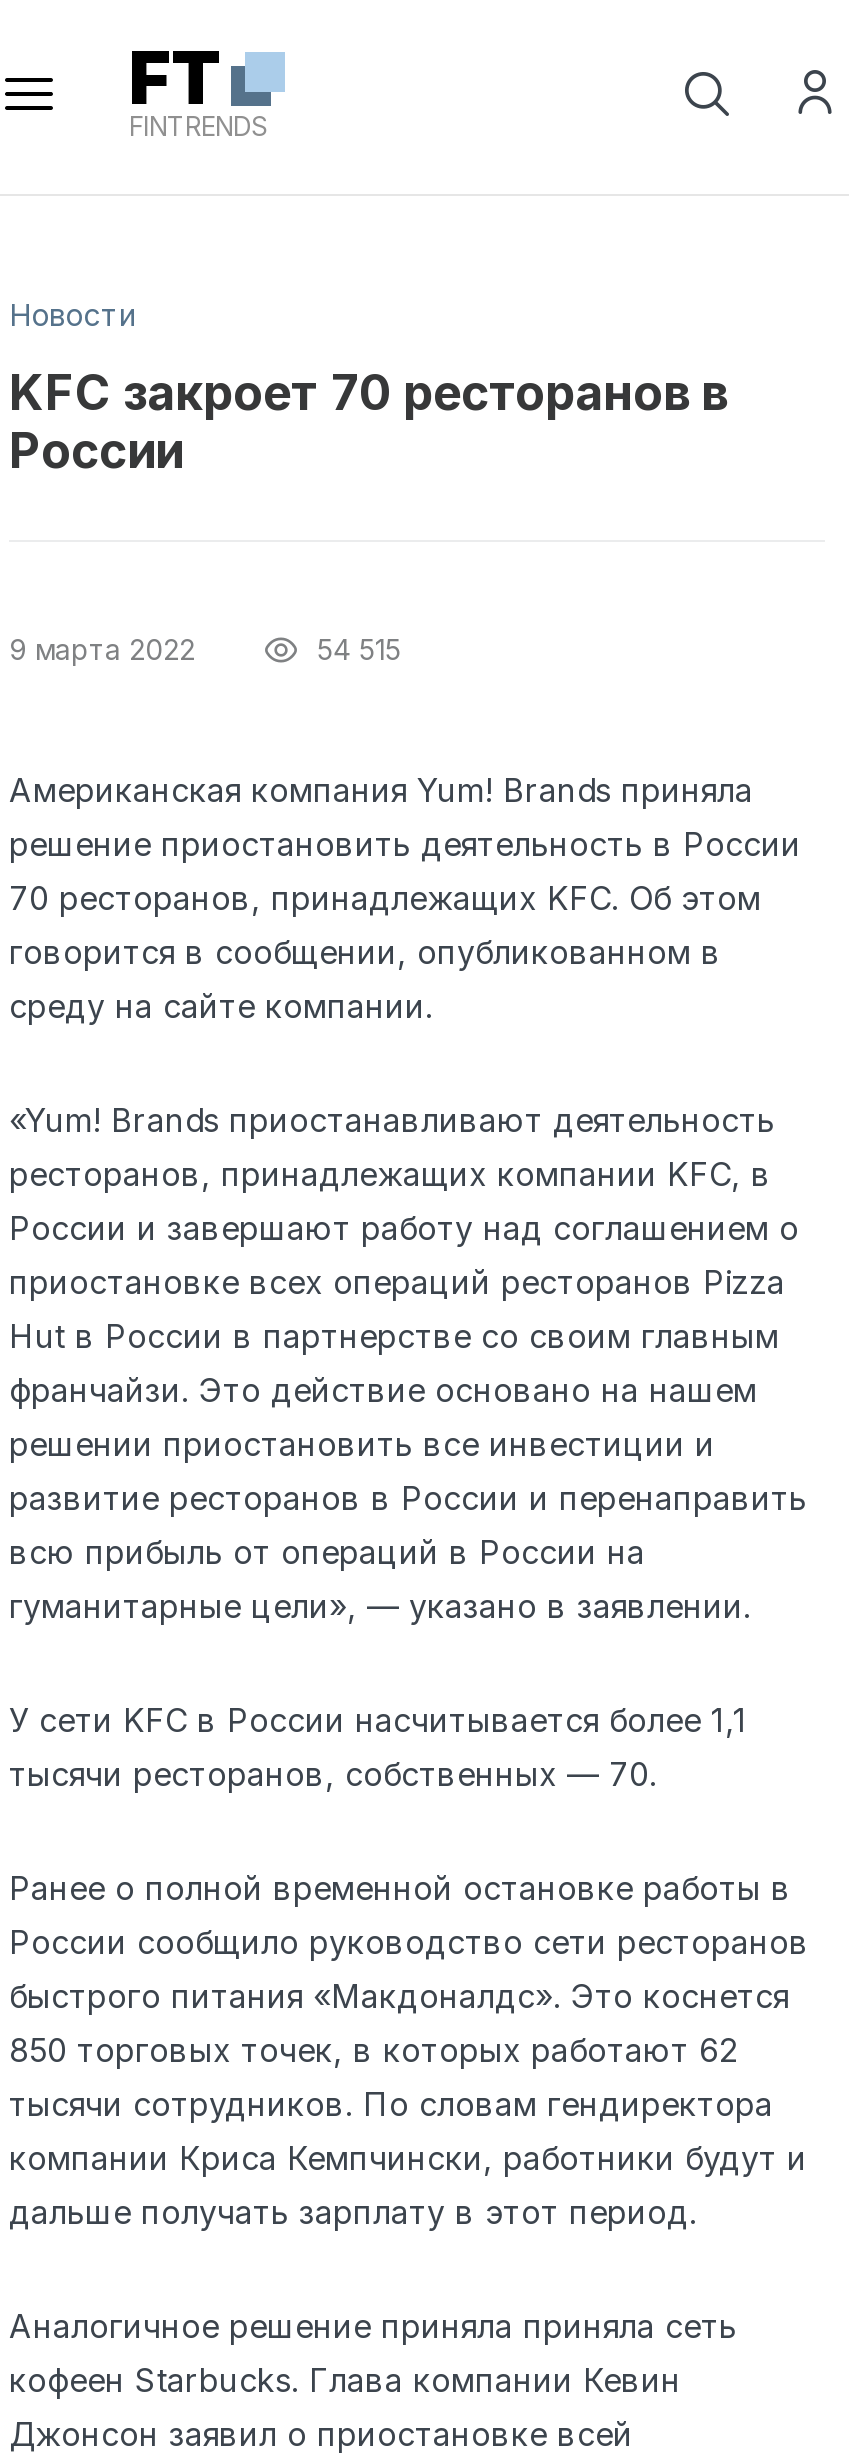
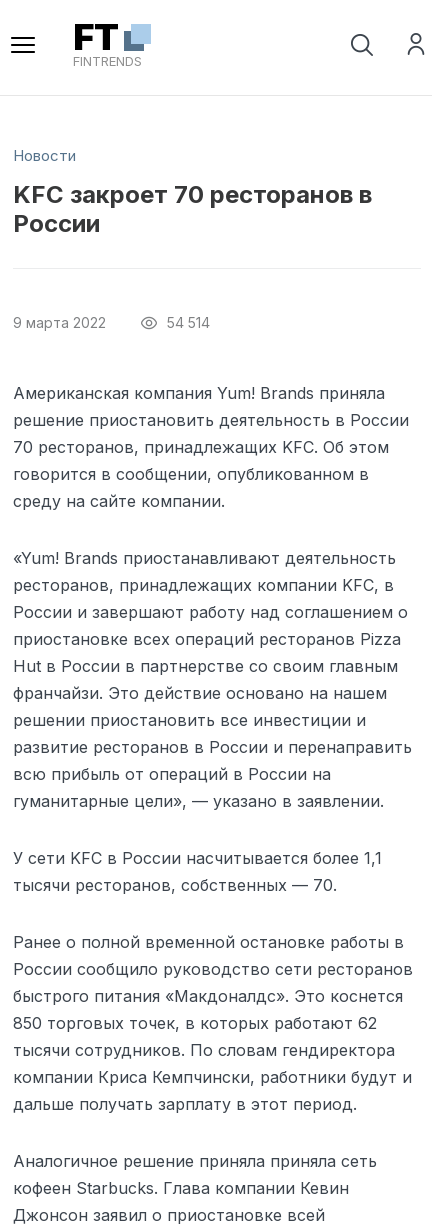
[317,632,401,666] 54 515 -> [167,314,210,331] 54 514

